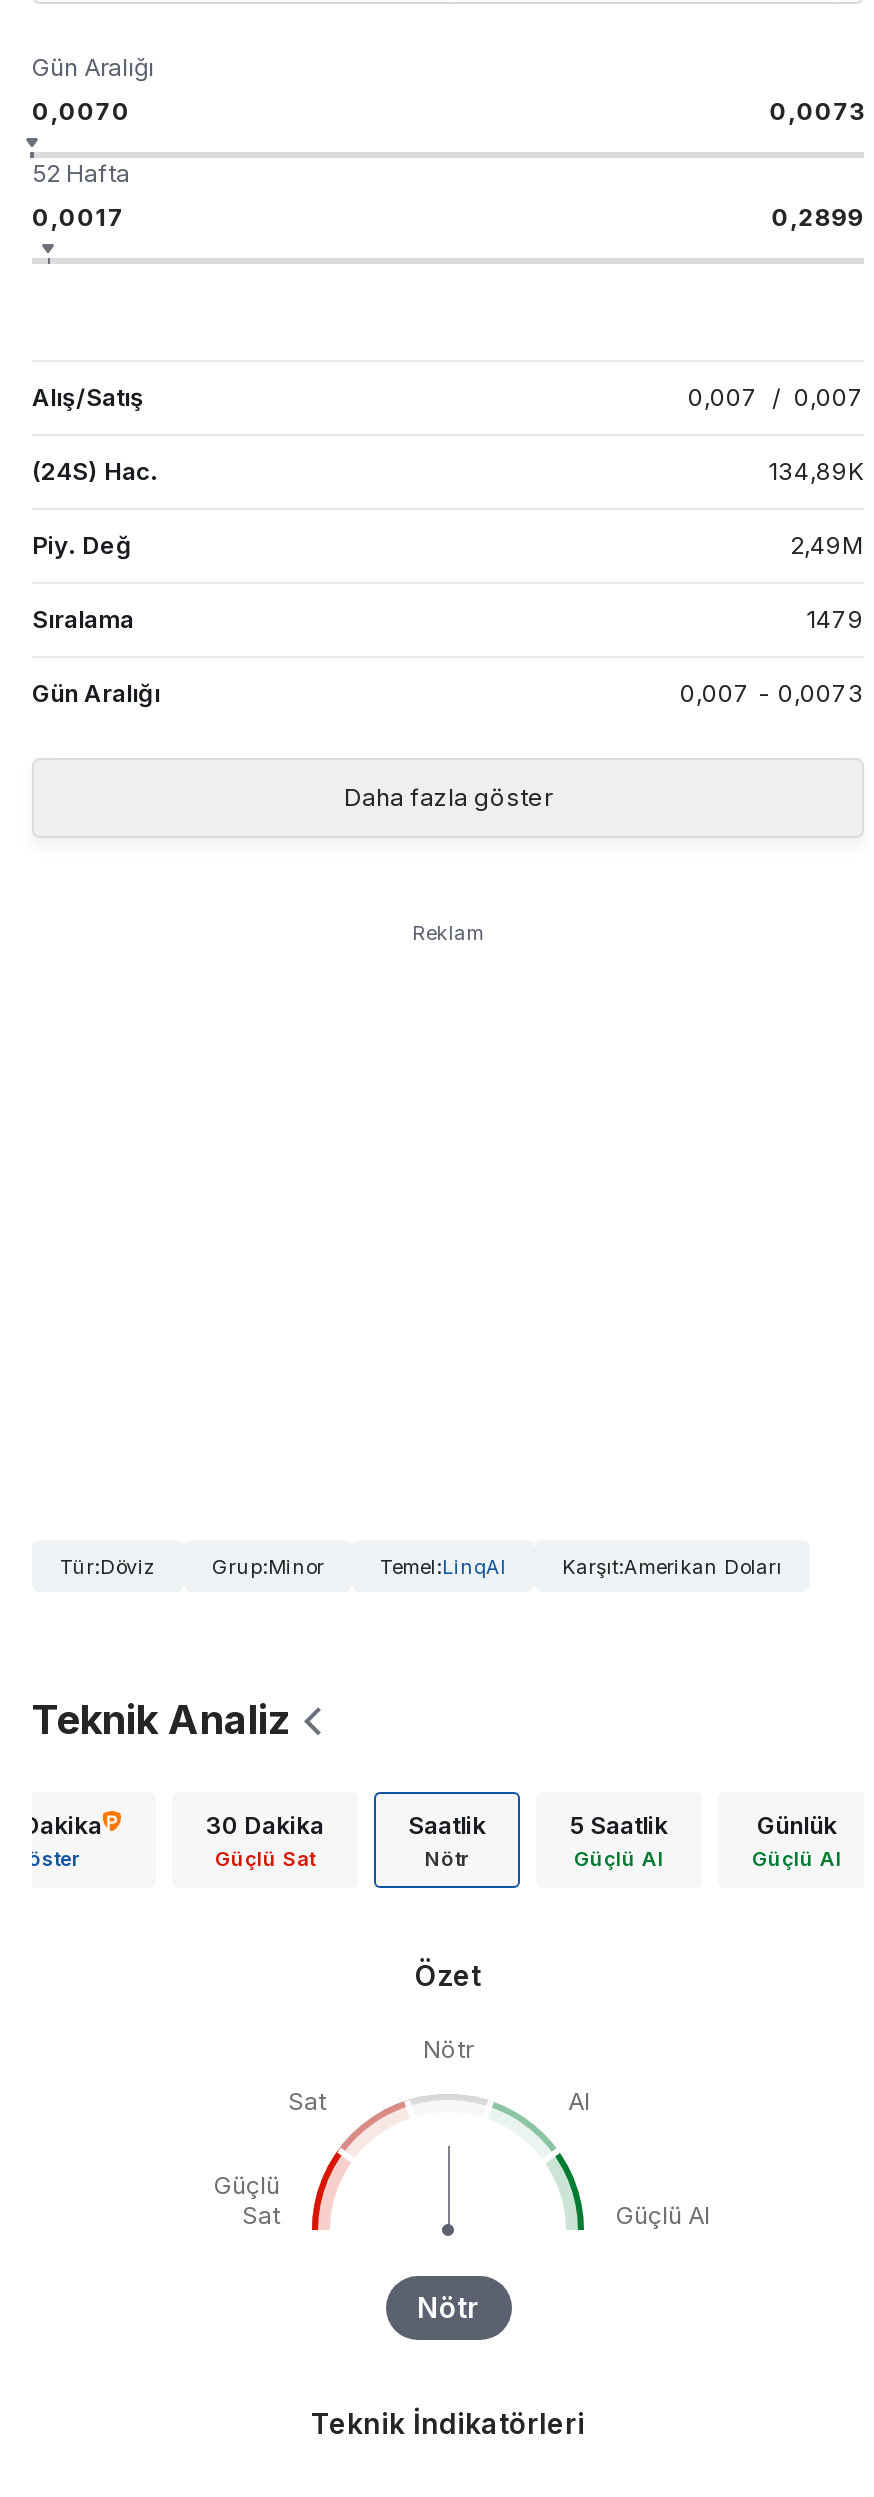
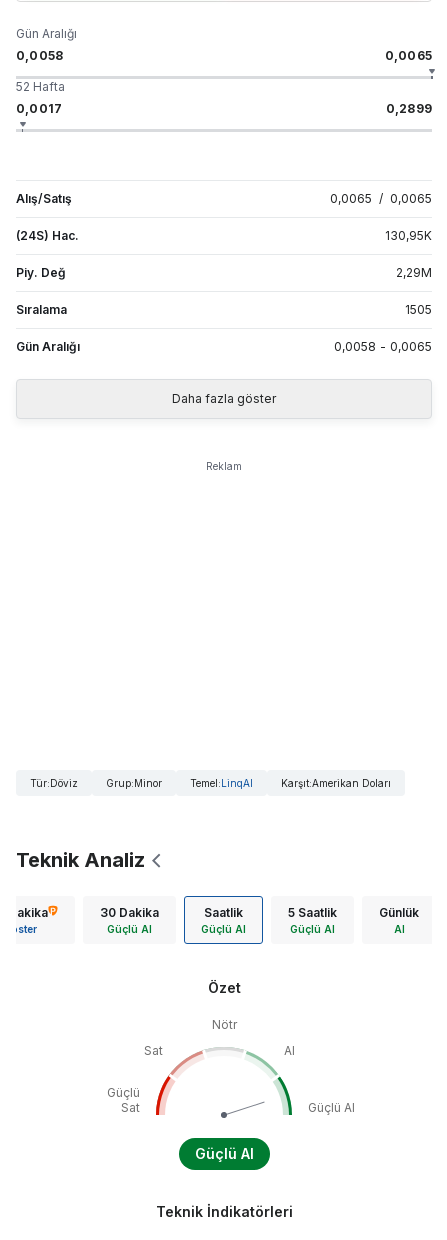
[32,96,130,126] 0,0070 -> [16,48,63,63] 0,0058
[770,96,864,126] 0,0073 -> [385,48,432,63] 0,0065
[688,382,864,412] 0,007 / 0,007 -> [330,191,432,206] 0,0065 / 0,0065
[768,456,864,486] 134,89K -> [385,228,432,243] 130,95K
[790,530,864,560] 2,49M -> [396,265,432,280] 2,29M
[806,604,864,634] 1479 -> [405,302,432,317] 1505
[680,678,864,708] 0,007 - 0,0073 -> [334,339,432,354] 0,0058 - 0,0065
[215,1846,315,1870] Güçlü Sat -> [107,923,152,935] Güçlü Al
[425,1846,469,1870] Nötr -> [201,923,246,935] Güçlü Al
[752,1846,842,1870] Güçlü Al -> [393,923,404,935] Al
[417,2290,479,2324] Nötr -> [194,1145,253,1162] Güçlü Al

